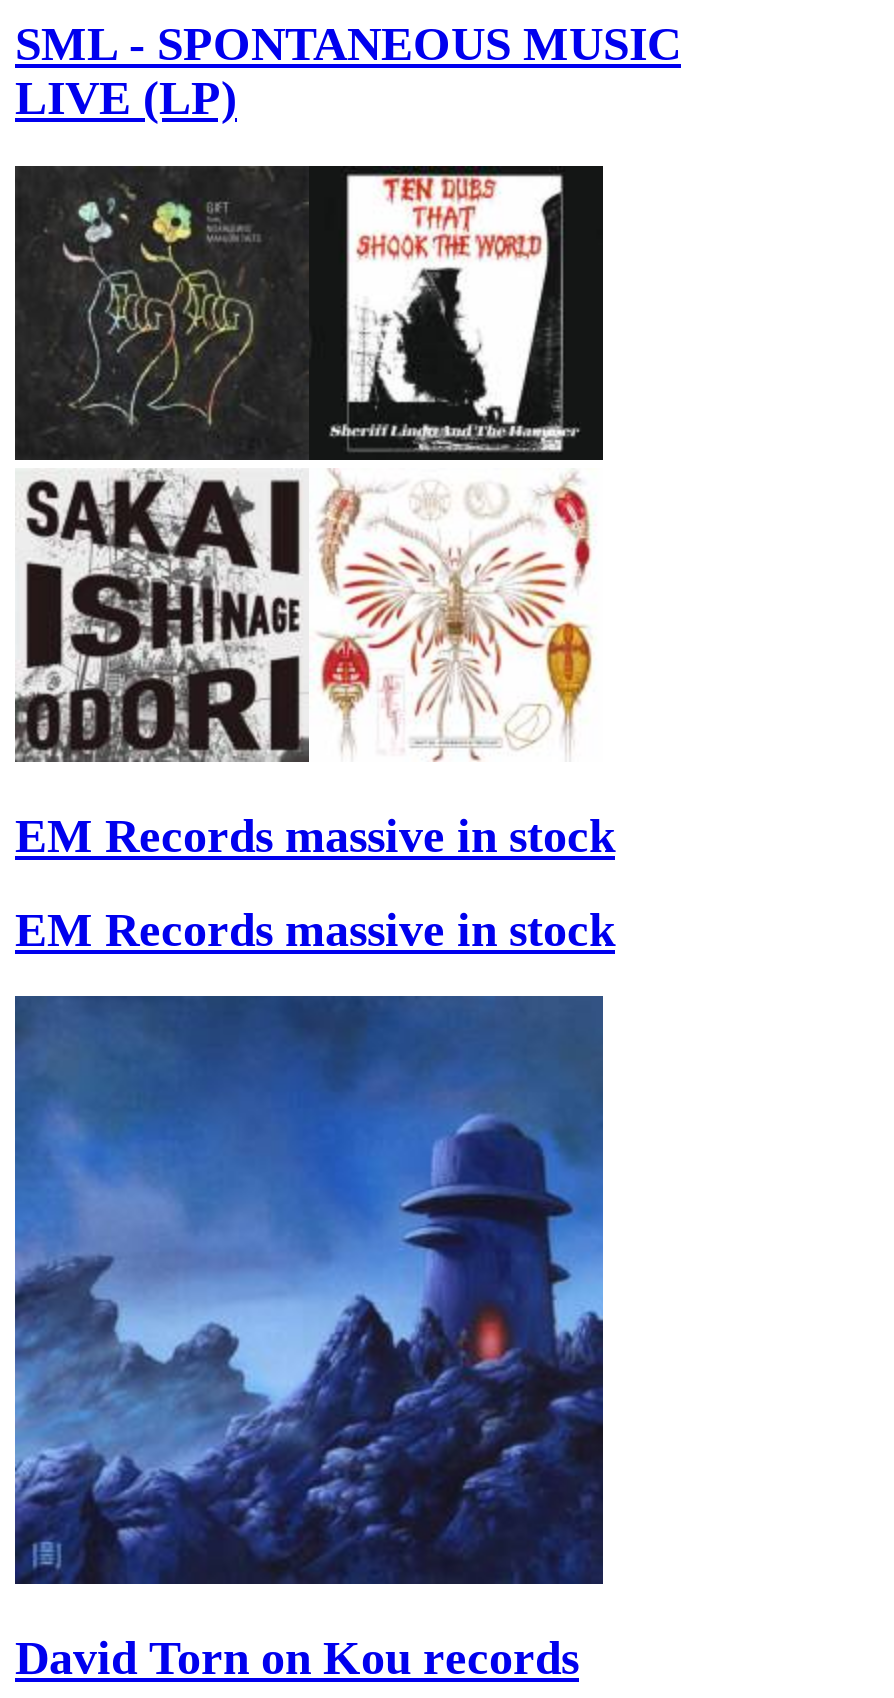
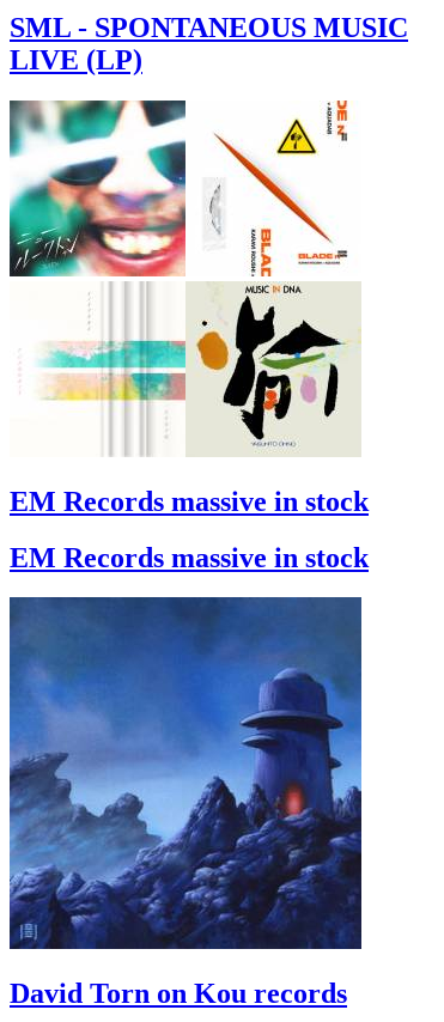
[13,164,605,764] [image] -> [8,99,361,457] [image]

